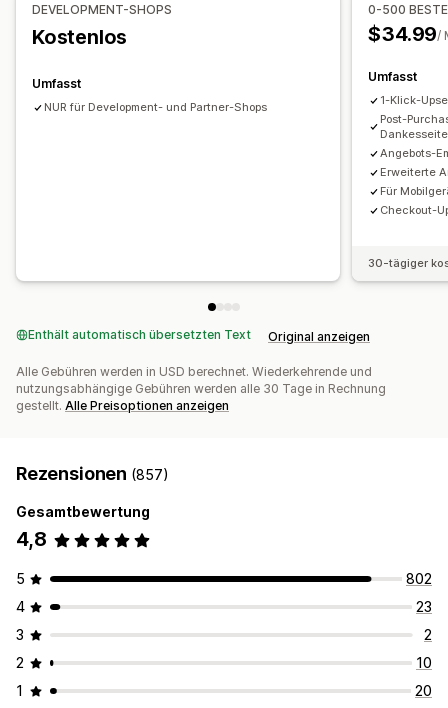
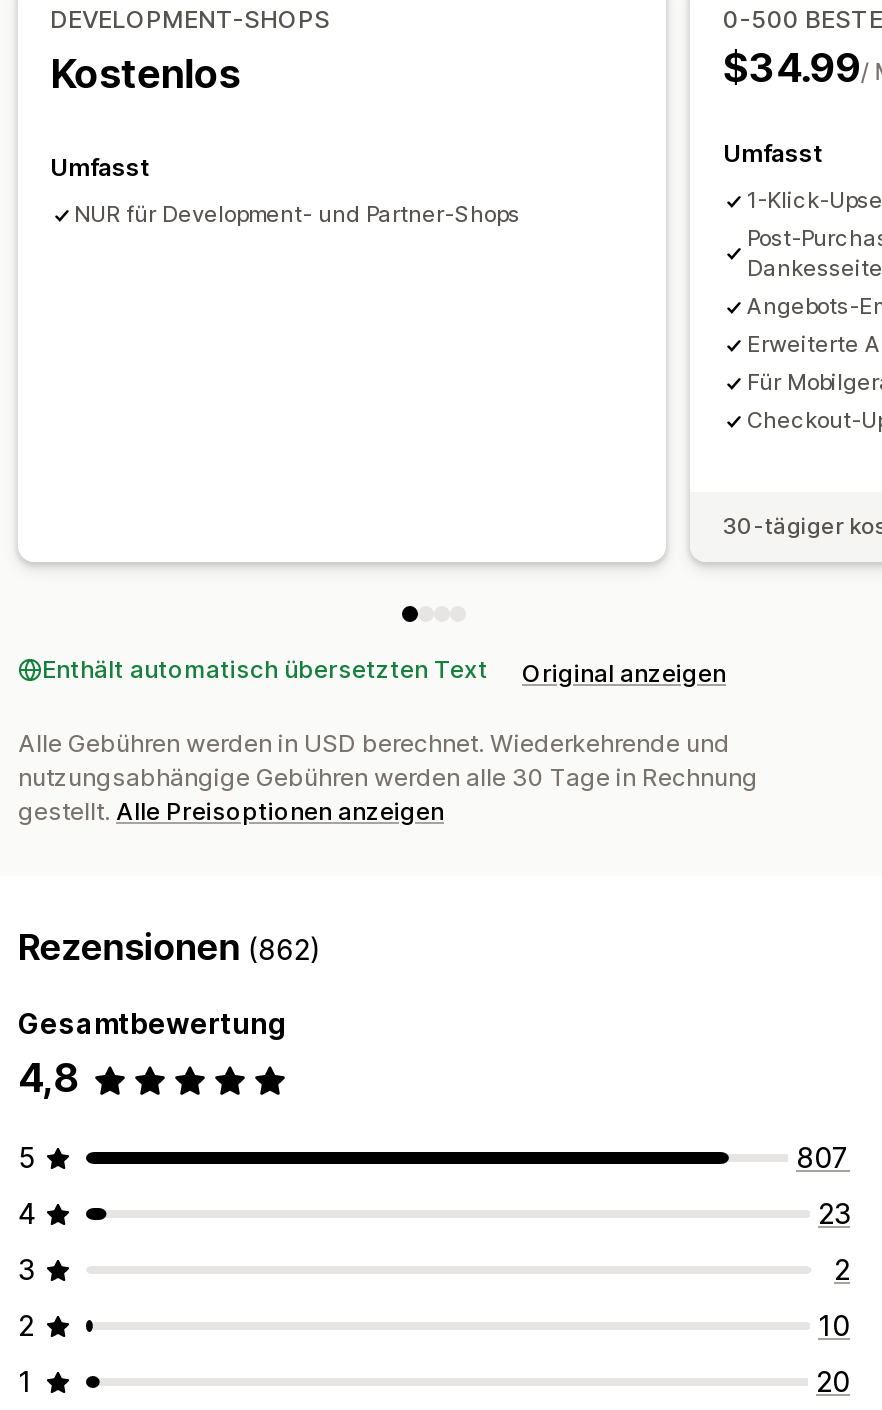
[16,463,169,484] Rezensionen (857) -> [18,927,322,969] Rezensionen (862)
[406,570,432,587] 802 -> [796,1141,850,1175] 807

